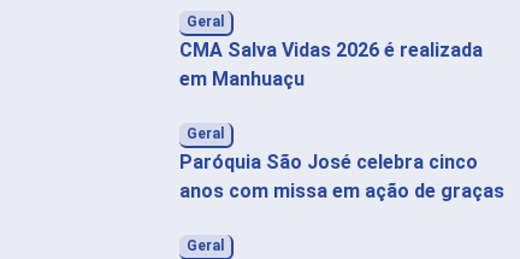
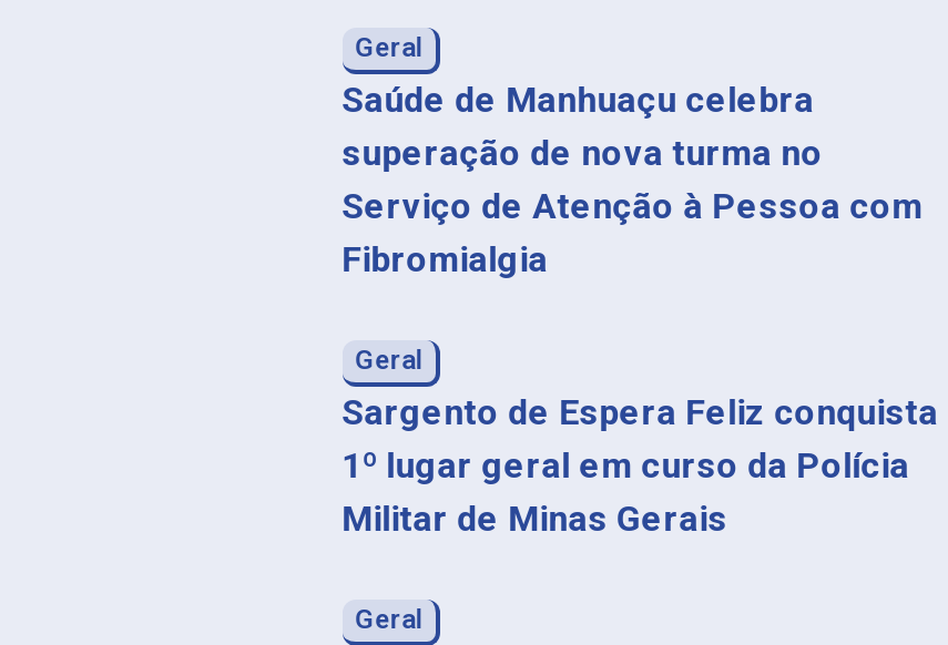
[179,38,482,90] CMA Salva Vidas 2026 é realizada | em Manhuaçu -> [342,79,923,281] Saúde de Manhuaçu celebra | superação de nova turma no | Serviço de Atenção à Pessoa com | Fibromialgia
[179,150,504,202] Paróquia São José celebra cinco | anos com missa em ação de graças -> [342,391,938,540] Sargento de Espera Feliz conquista | 1º lugar geral em curso da Polícia | Militar de Minas Gerais

